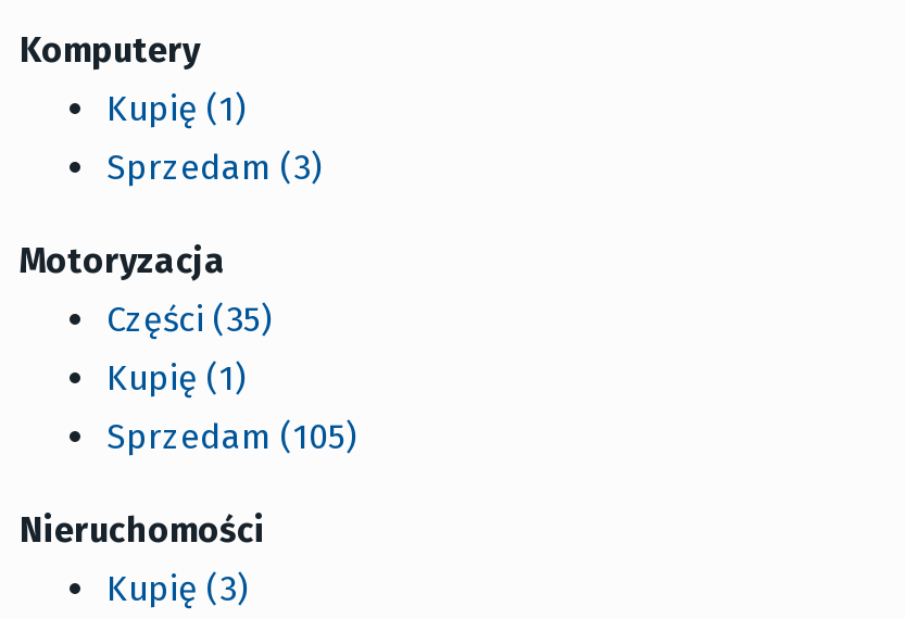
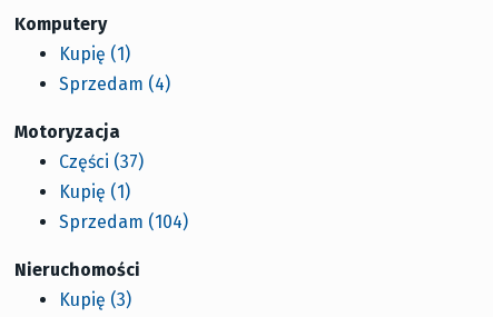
[106,147,322,188] Sprzedam (3) -> [59,73,170,94] Sprzedam (4)
[106,299,272,340] Części (35) -> [59,151,144,172] Części (37)
[106,416,356,457] Sprzedam (105) -> [59,211,188,232] Sprzedam (104)

